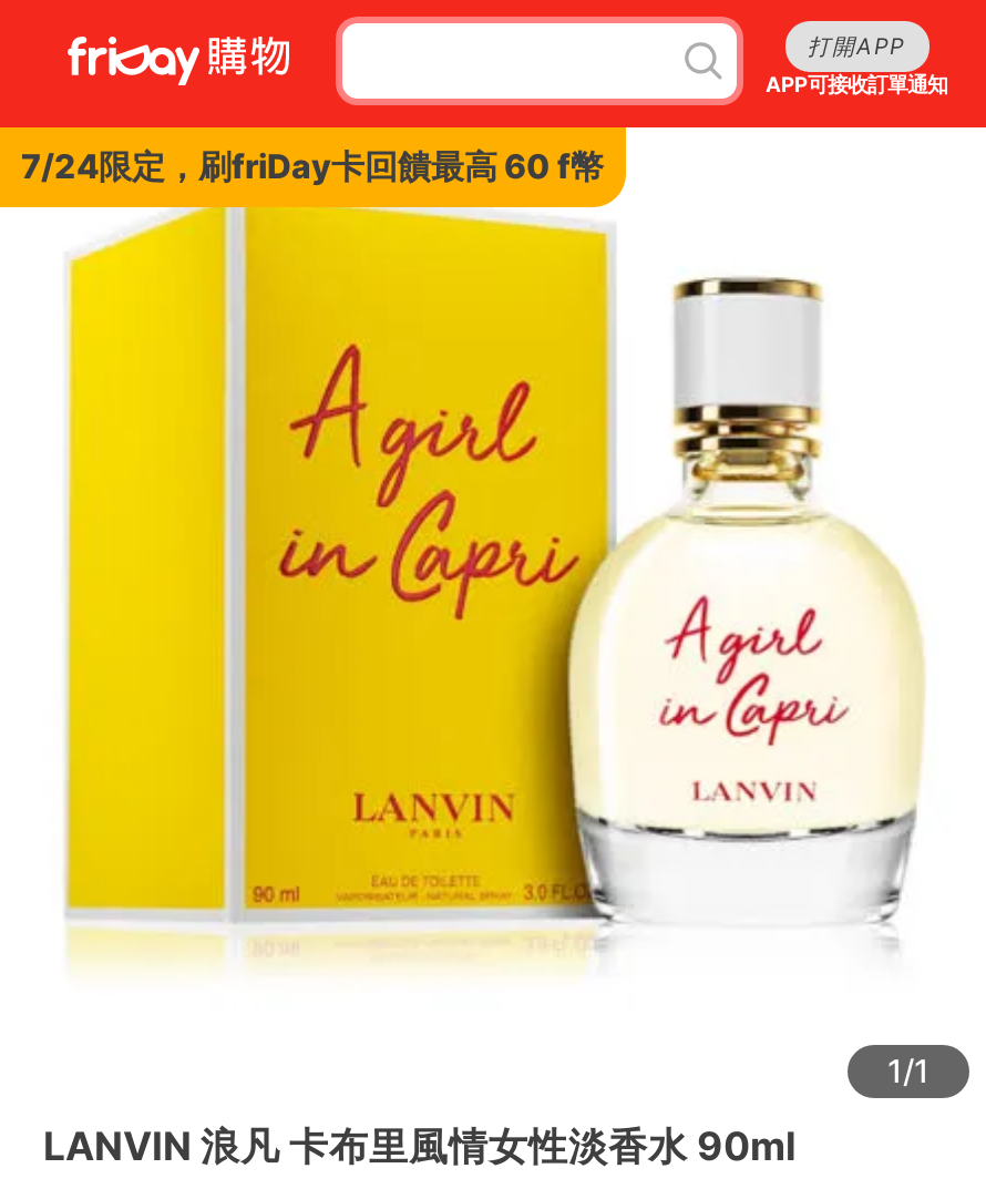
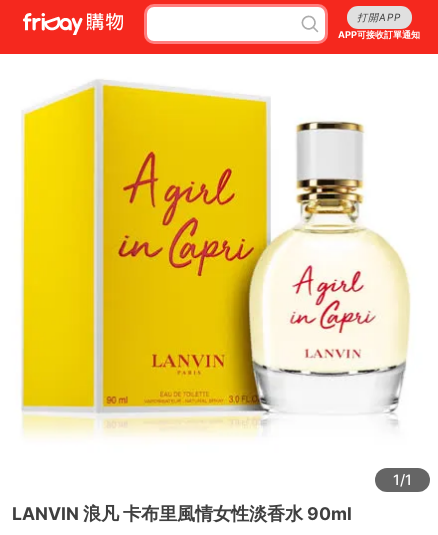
[21,145,604,187] 7/24限定，刷friDay卡回饋最高 60 f幣 -> none

